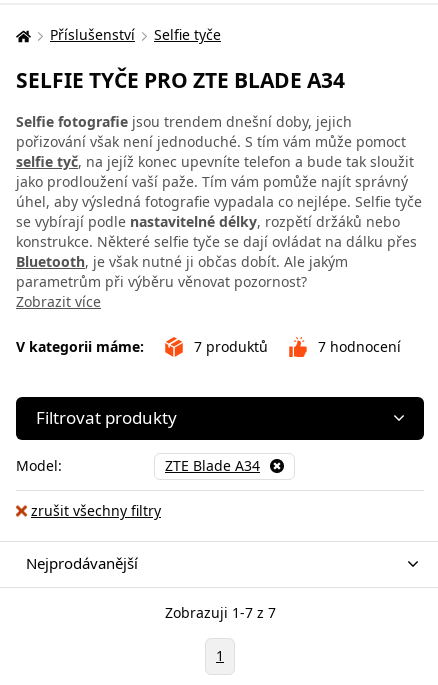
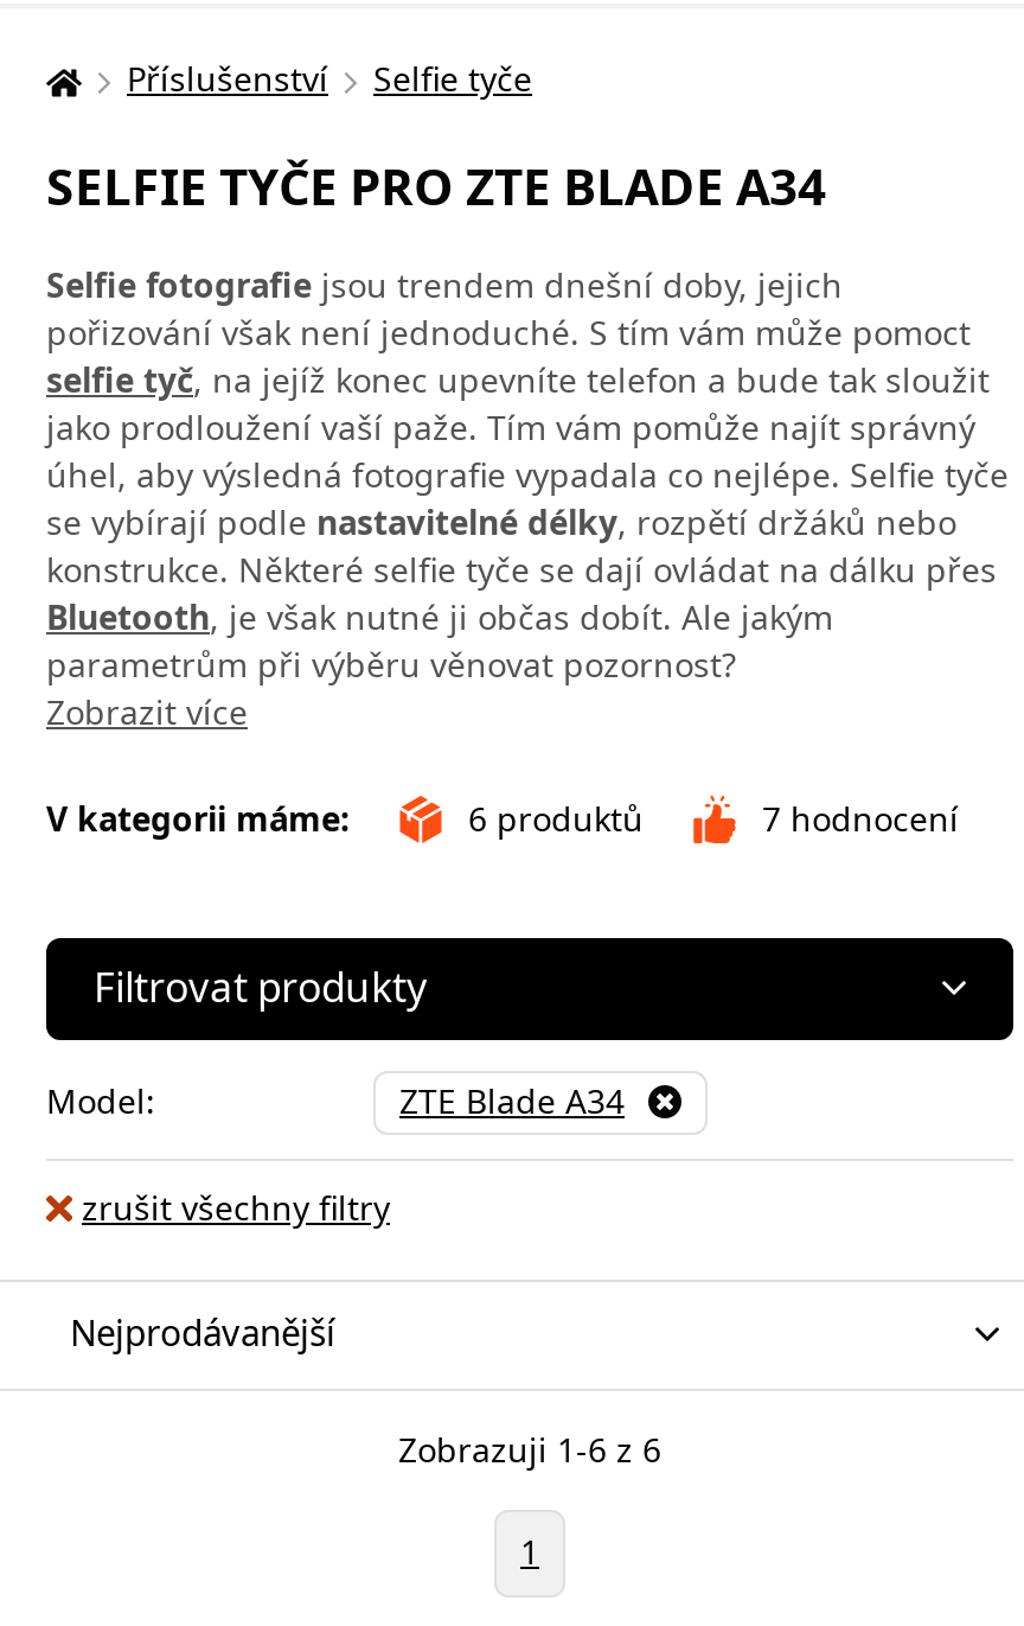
[194,337,268,356] 7 produktů -> [468,795,644,840] 6 produktů
[164,602,275,621] Zobrazuji 1-7 z 7 -> [398,1426,661,1471] Zobrazuji 1-6 z 6

